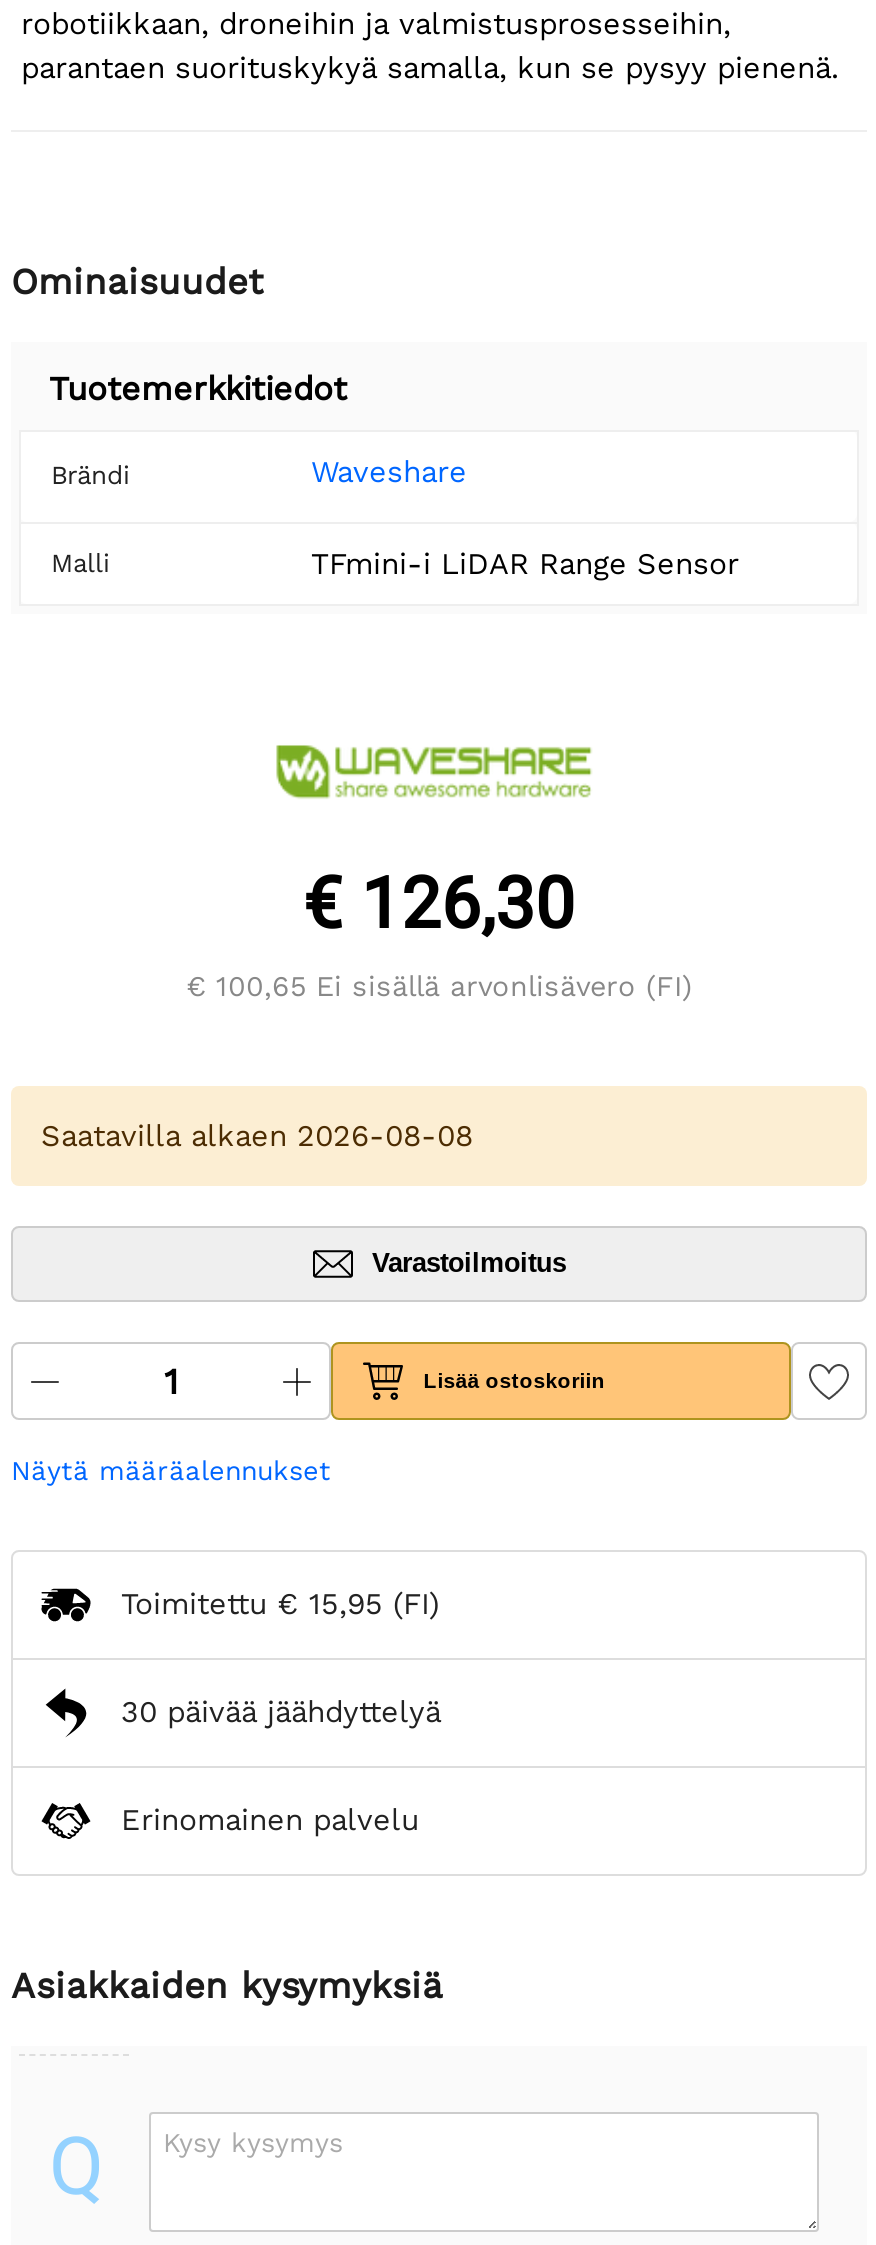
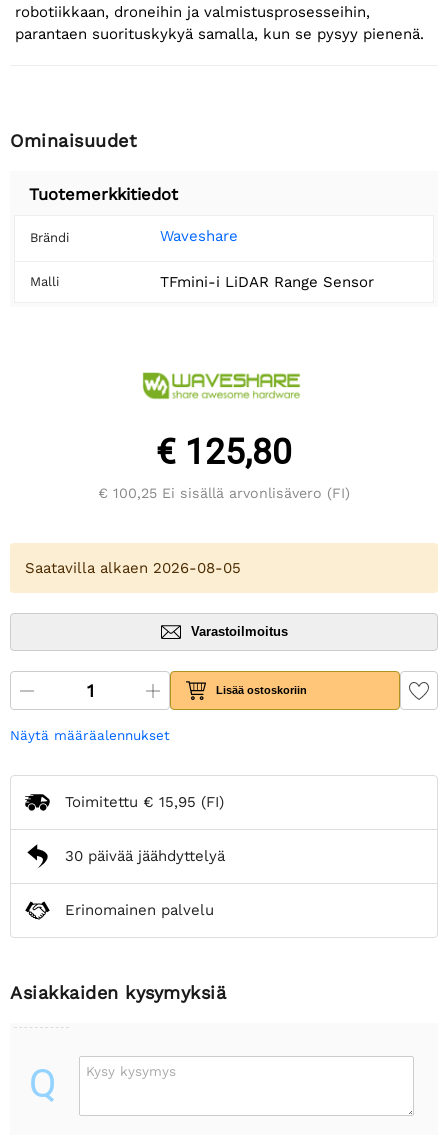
[303,863,575,945] € 126,30 -> [156,431,292,472] € 125,80
[186,969,692,1001] € 100,65 Ei sisällä arvonlisävero (FI) -> [98,484,350,500] € 100,25 Ei sisällä arvonlisävero (FI)
[41,1117,473,1153] Saatavilla alkaen 2026-08-08 -> [25,558,241,576] Saatavilla alkaen 2026-08-05

